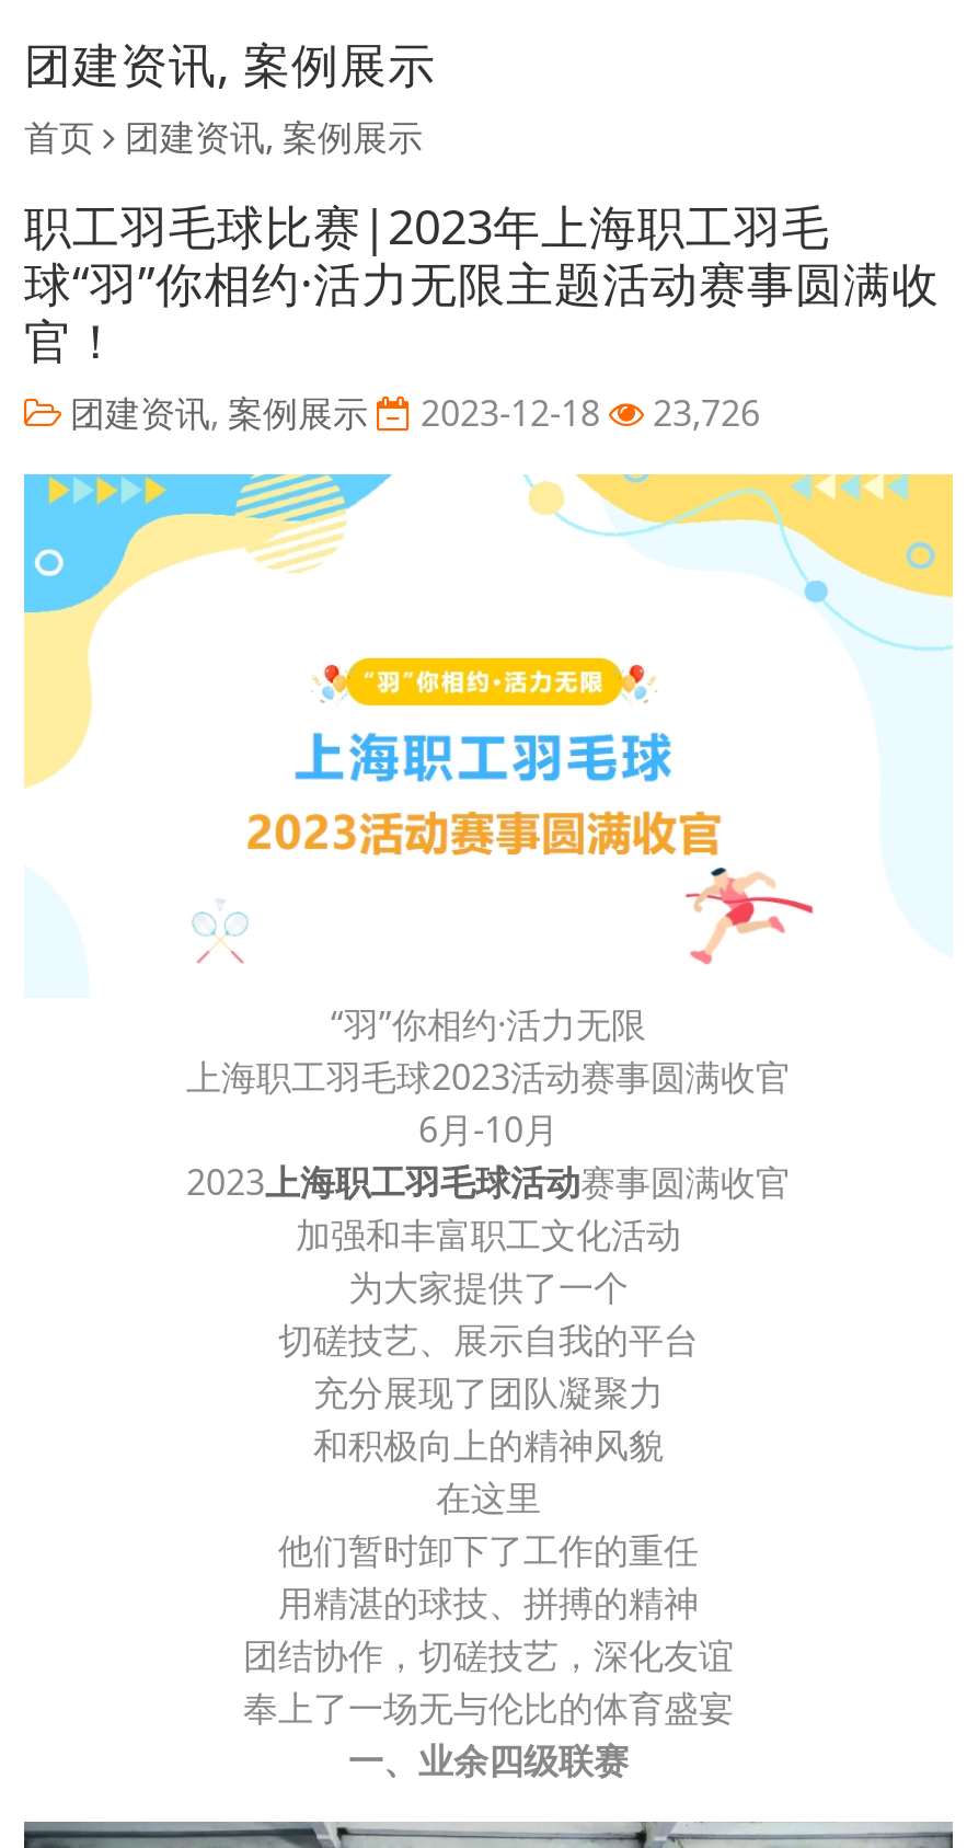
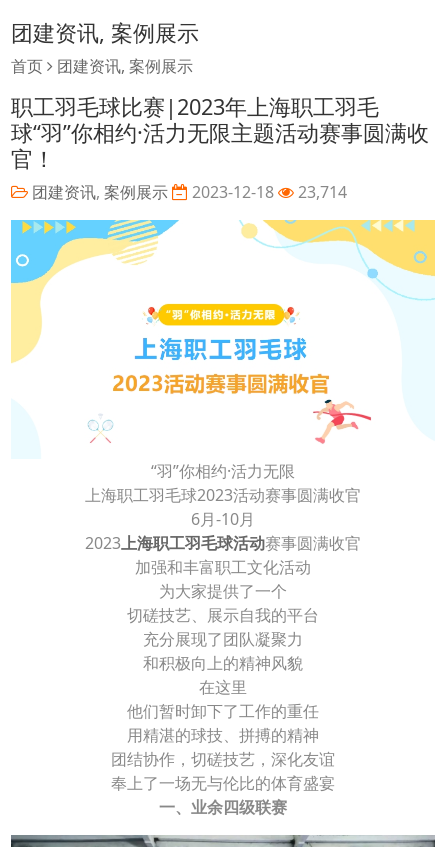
[70,389,760,437] 团建资讯,案例展示 2023-12-18 23,726 -> [32,181,347,203] 团建资讯,案例展示 2023-12-18 23,714

